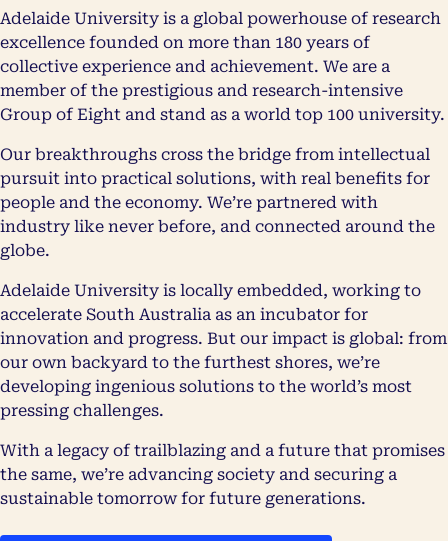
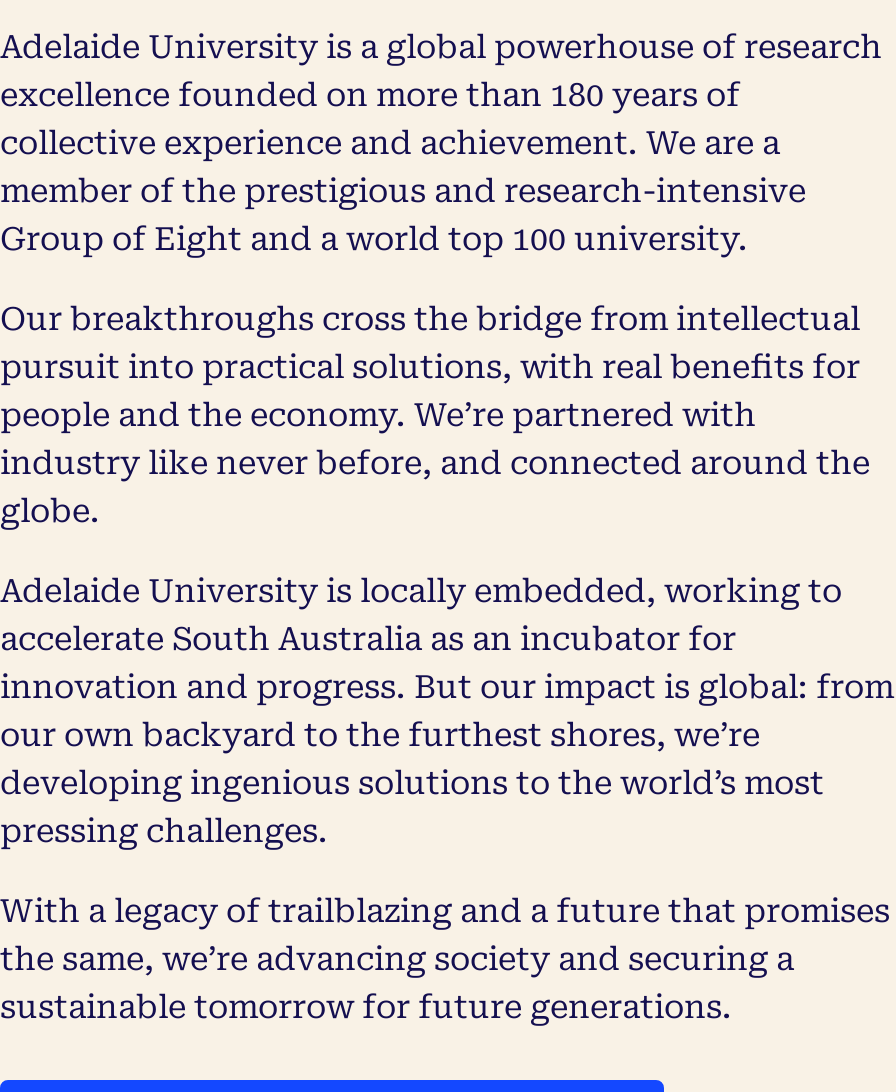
[0,105,445,124] Group of Eight and stand as a world top 100 university. -> [0,220,748,258] Group of Eight and a world top 100 university.

